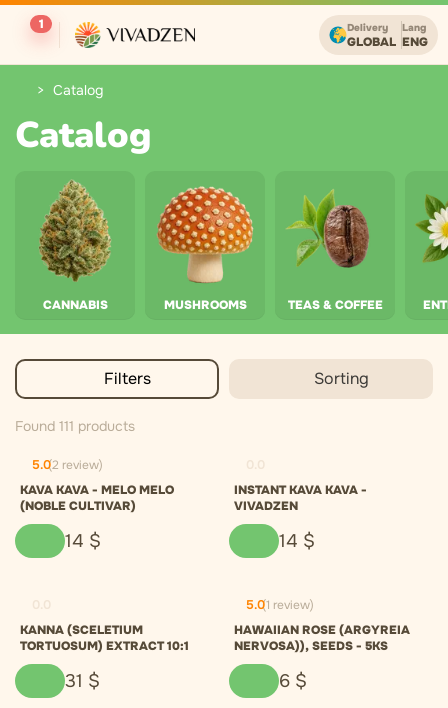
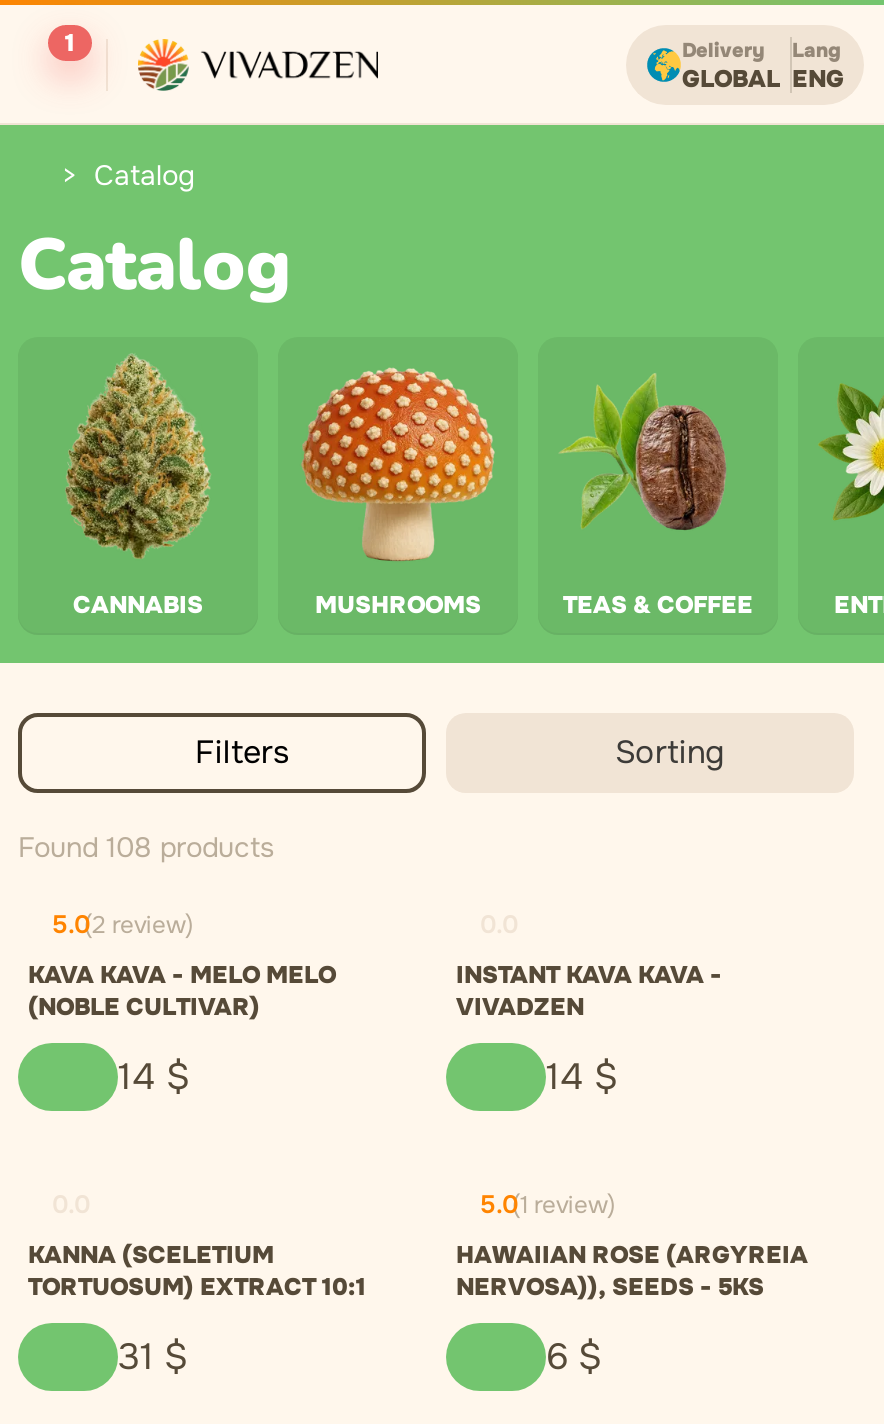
[15,417,135,435] Found 111 products -> [18,830,274,866] Found 108 products

